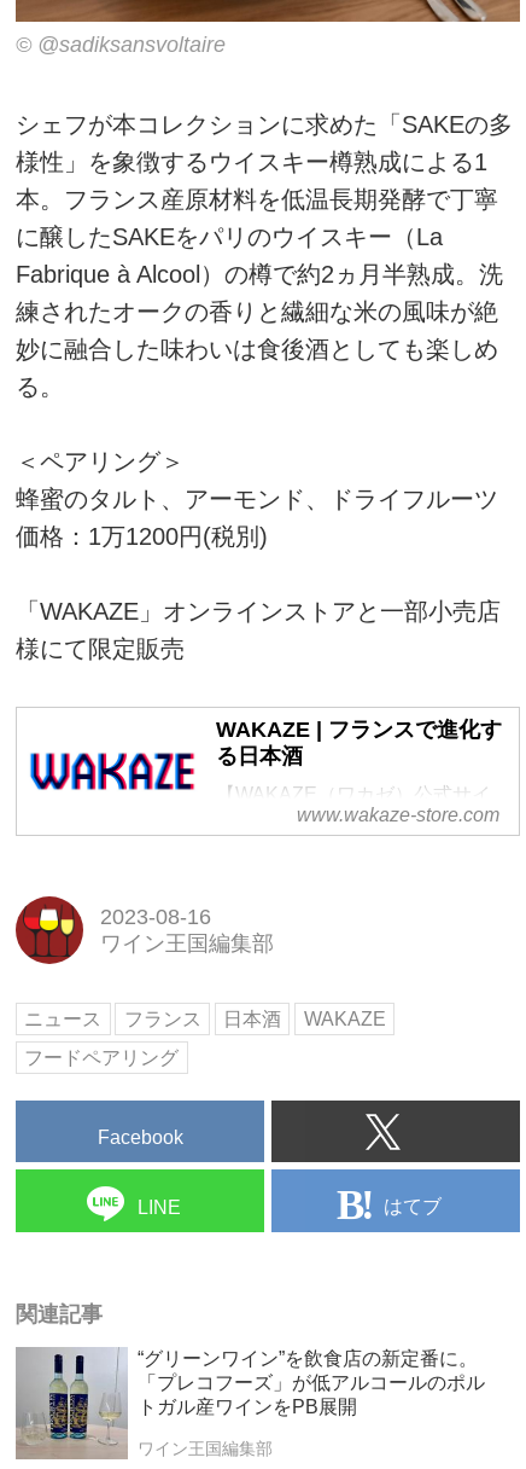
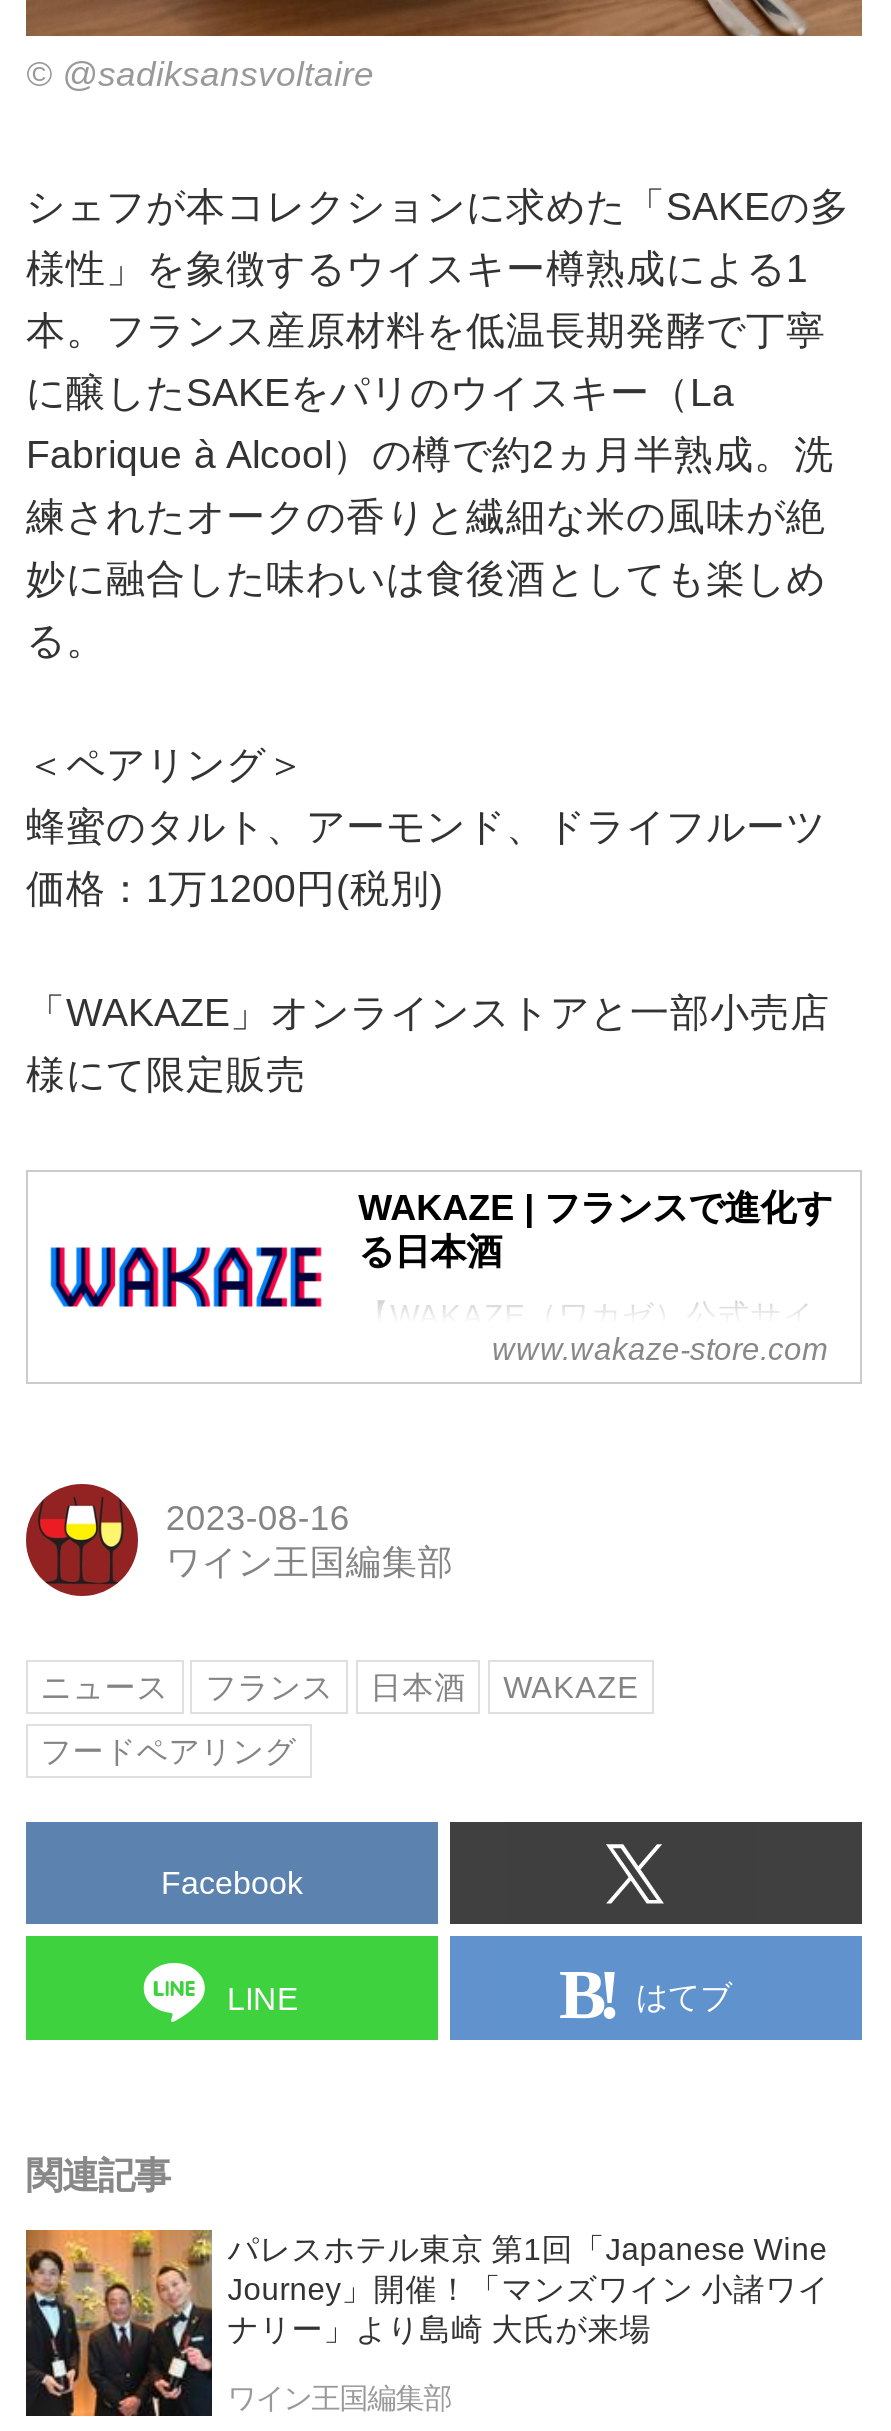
[16,1347,485,1459] [image] | “グリーンワイン”を飲食店の新定番に。 | 「プレコフーズ」が低アルコールのポル | トガル産ワインをPB展開 -> [24,2228,830,2416] [image] | パレスホテル東京 第1回「Japanese Wine | Journey」開催！「マンズワイン 小諸ワイ | ナリー」より島崎 大氏が来場

